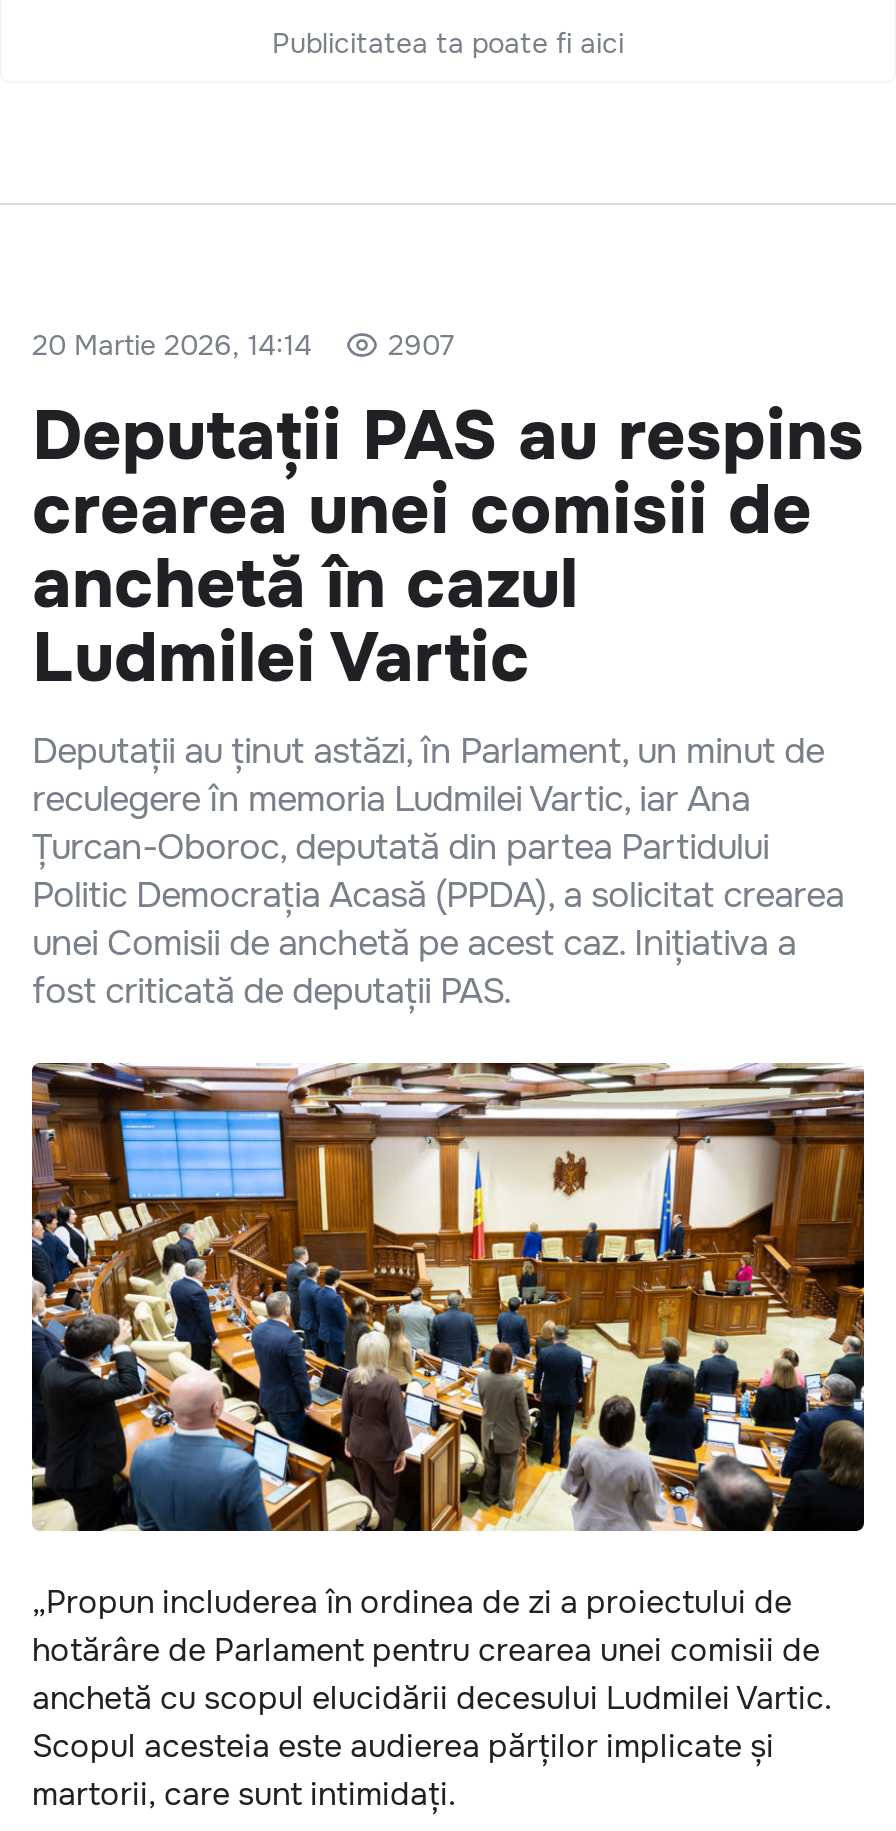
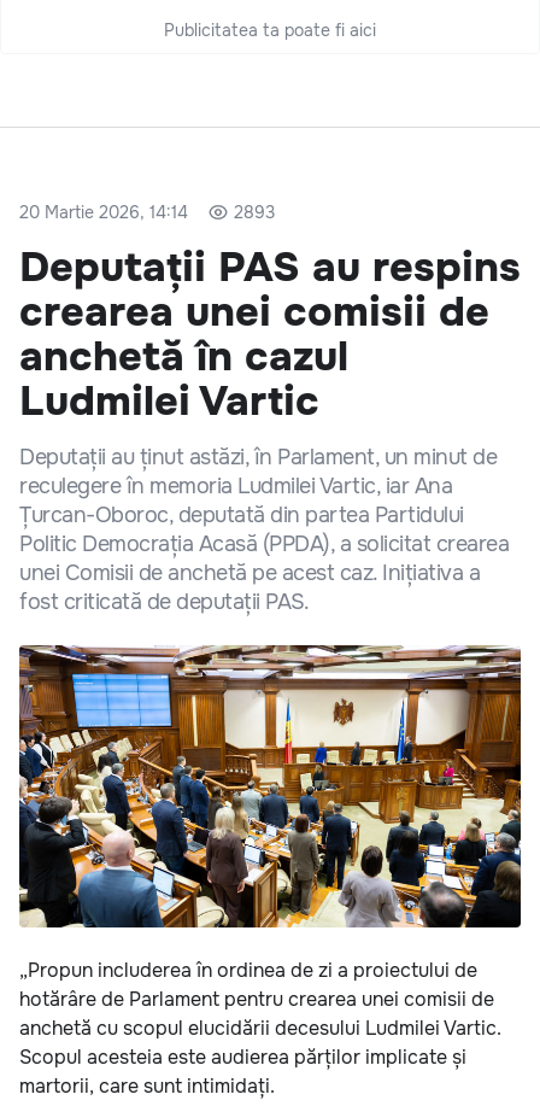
[388,327,454,363] 2907 -> [234,201,275,223] 2893

